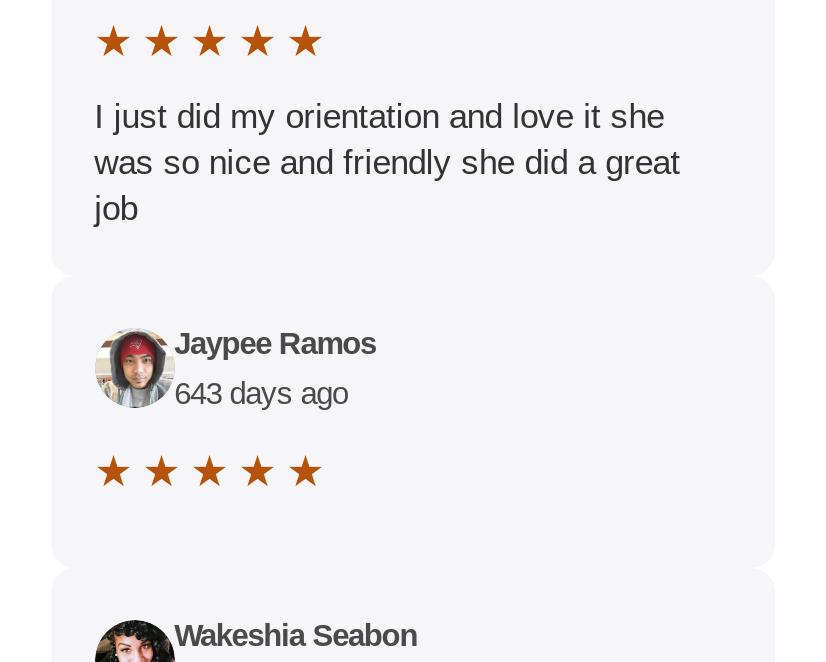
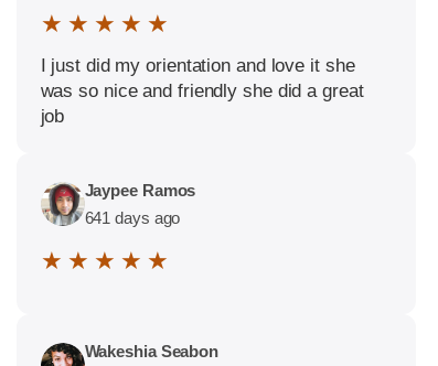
[174,376,348,410] 643 days ago -> [85,209,180,227] 641 days ago

